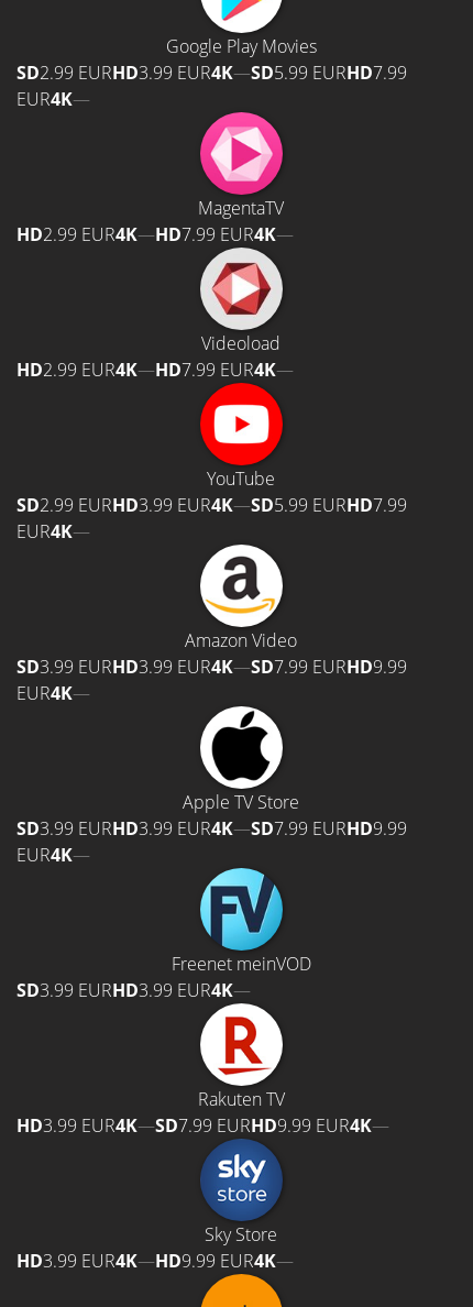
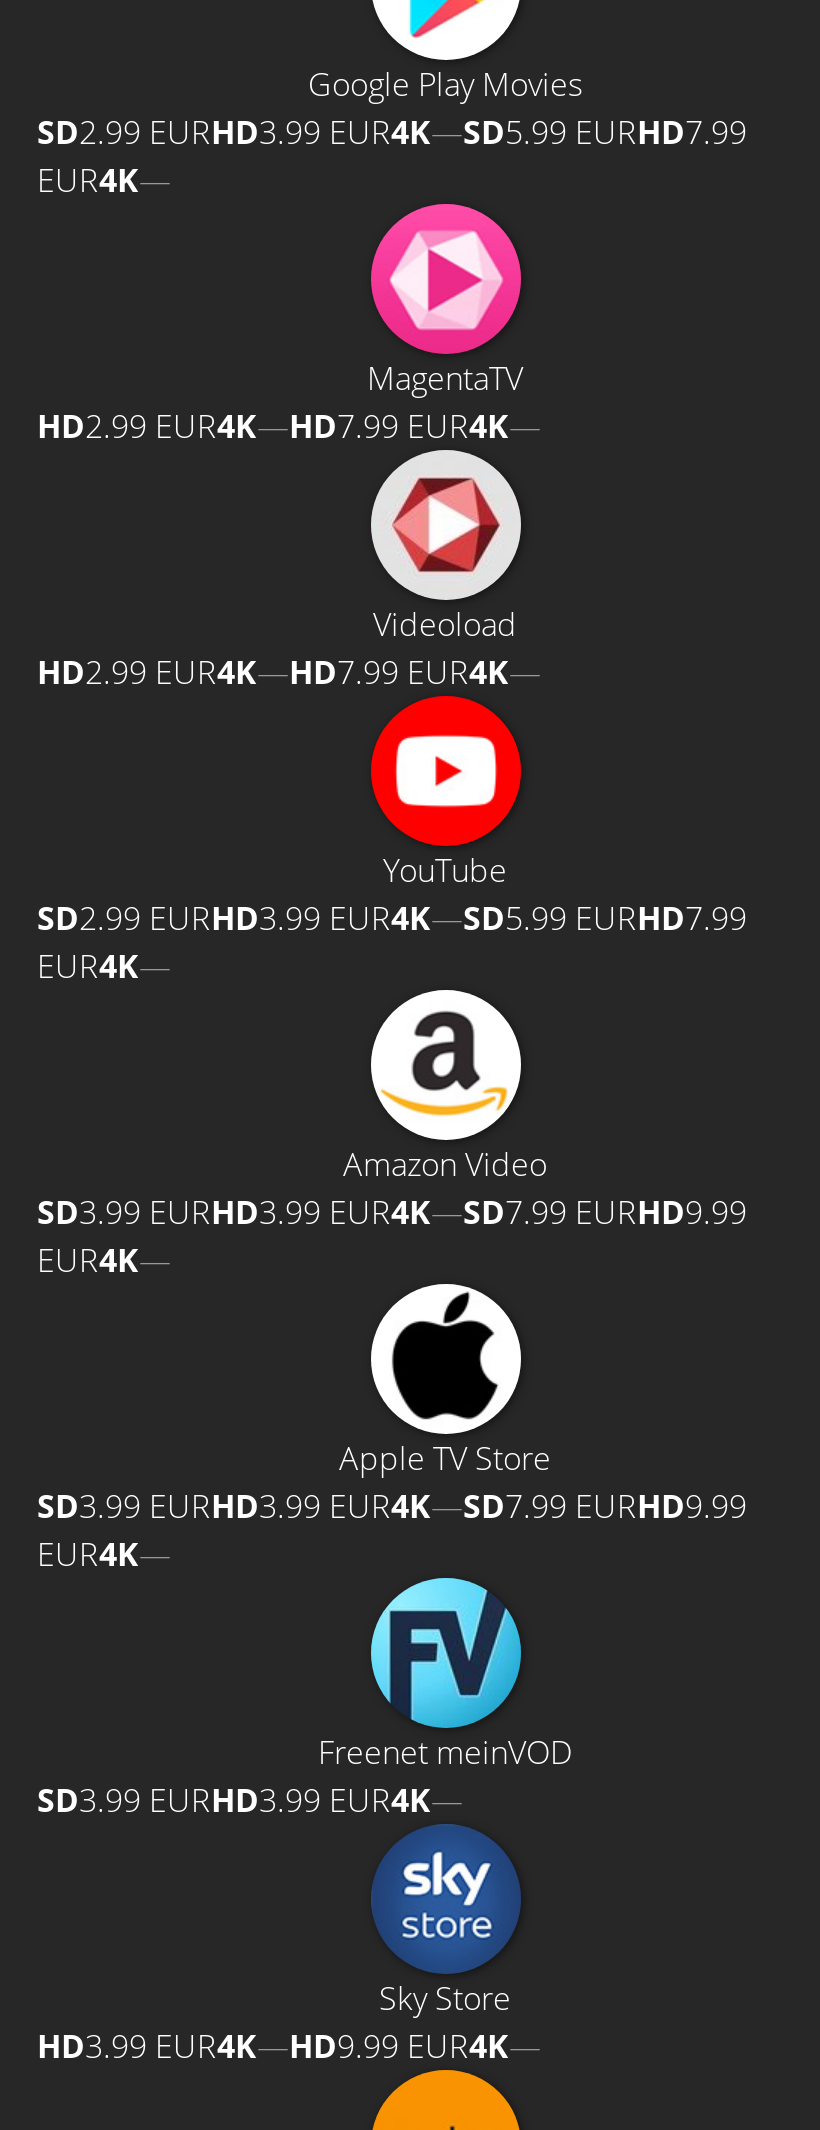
[16,1006,389,1138] [image] | Rakuten TV | HD3.99 EUR4K — SD7.99 EURHD9.99 EUR4K — -> none

